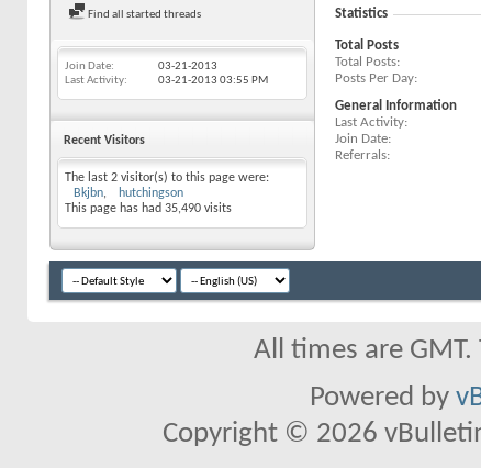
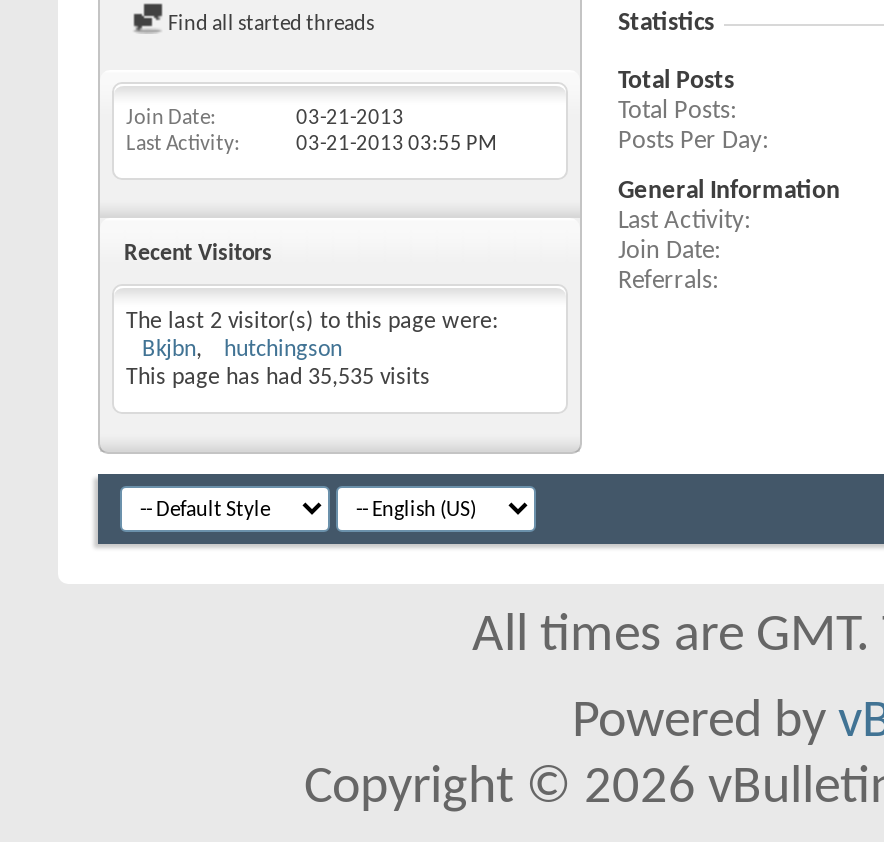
[65,202,232,215] This page has had 35,490 visits -> [126,366,430,390] This page has had 35,535 visits

